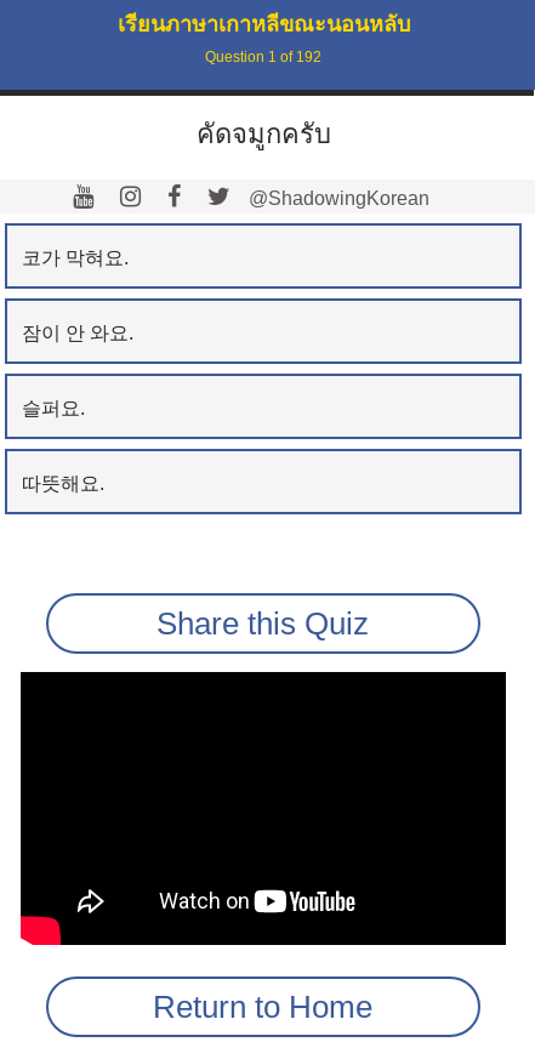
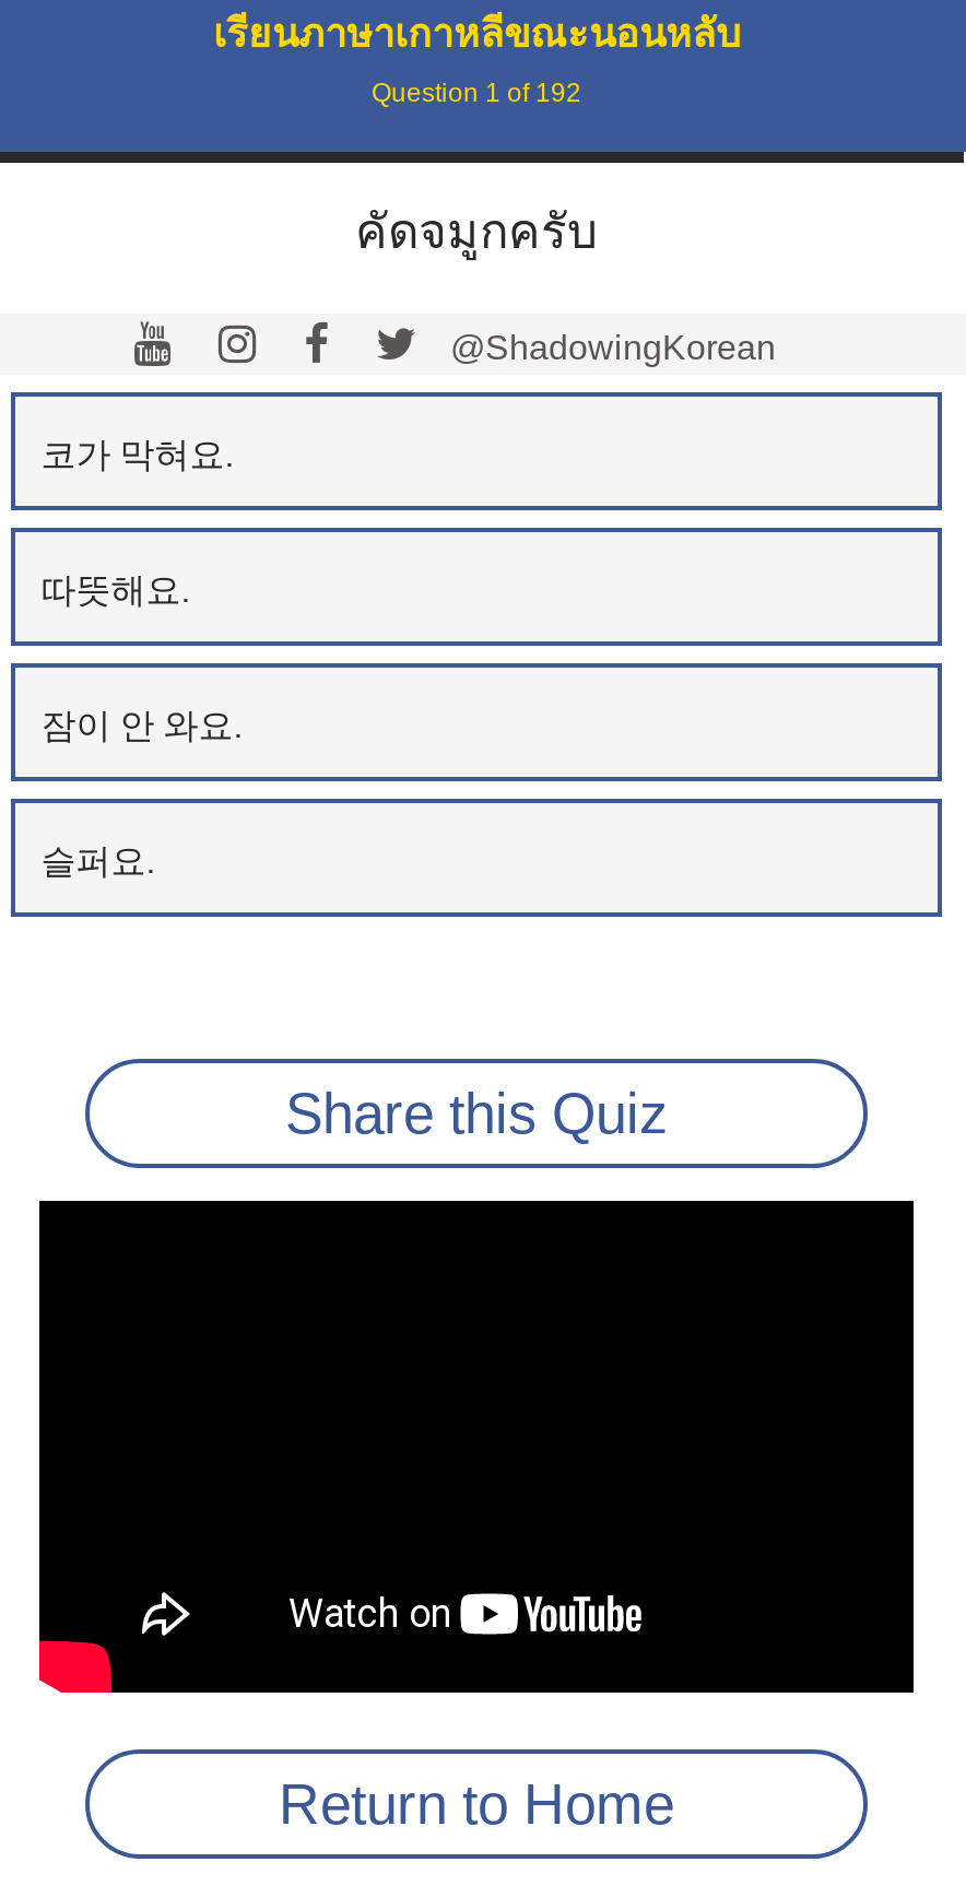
moved [21,322,133,418] -> [41,706,242,879]: 잠이 안 와요. | 슬퍼요.
moved [21,472,104,493] -> [41,570,189,608]: 따뜻해요.

